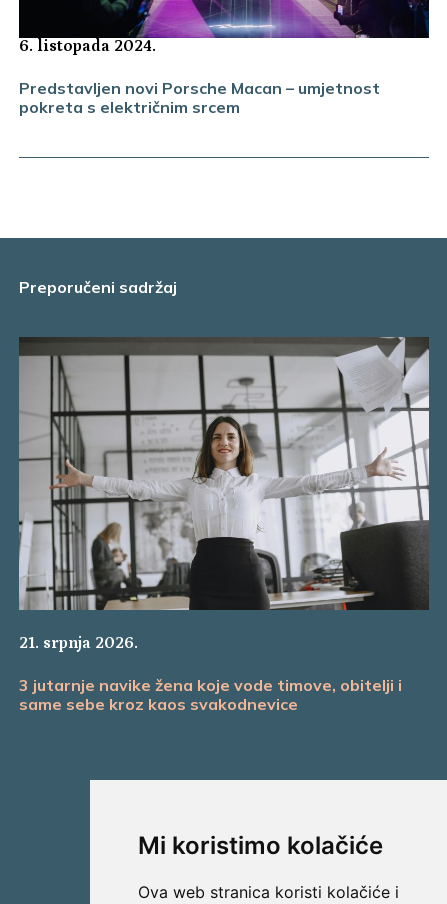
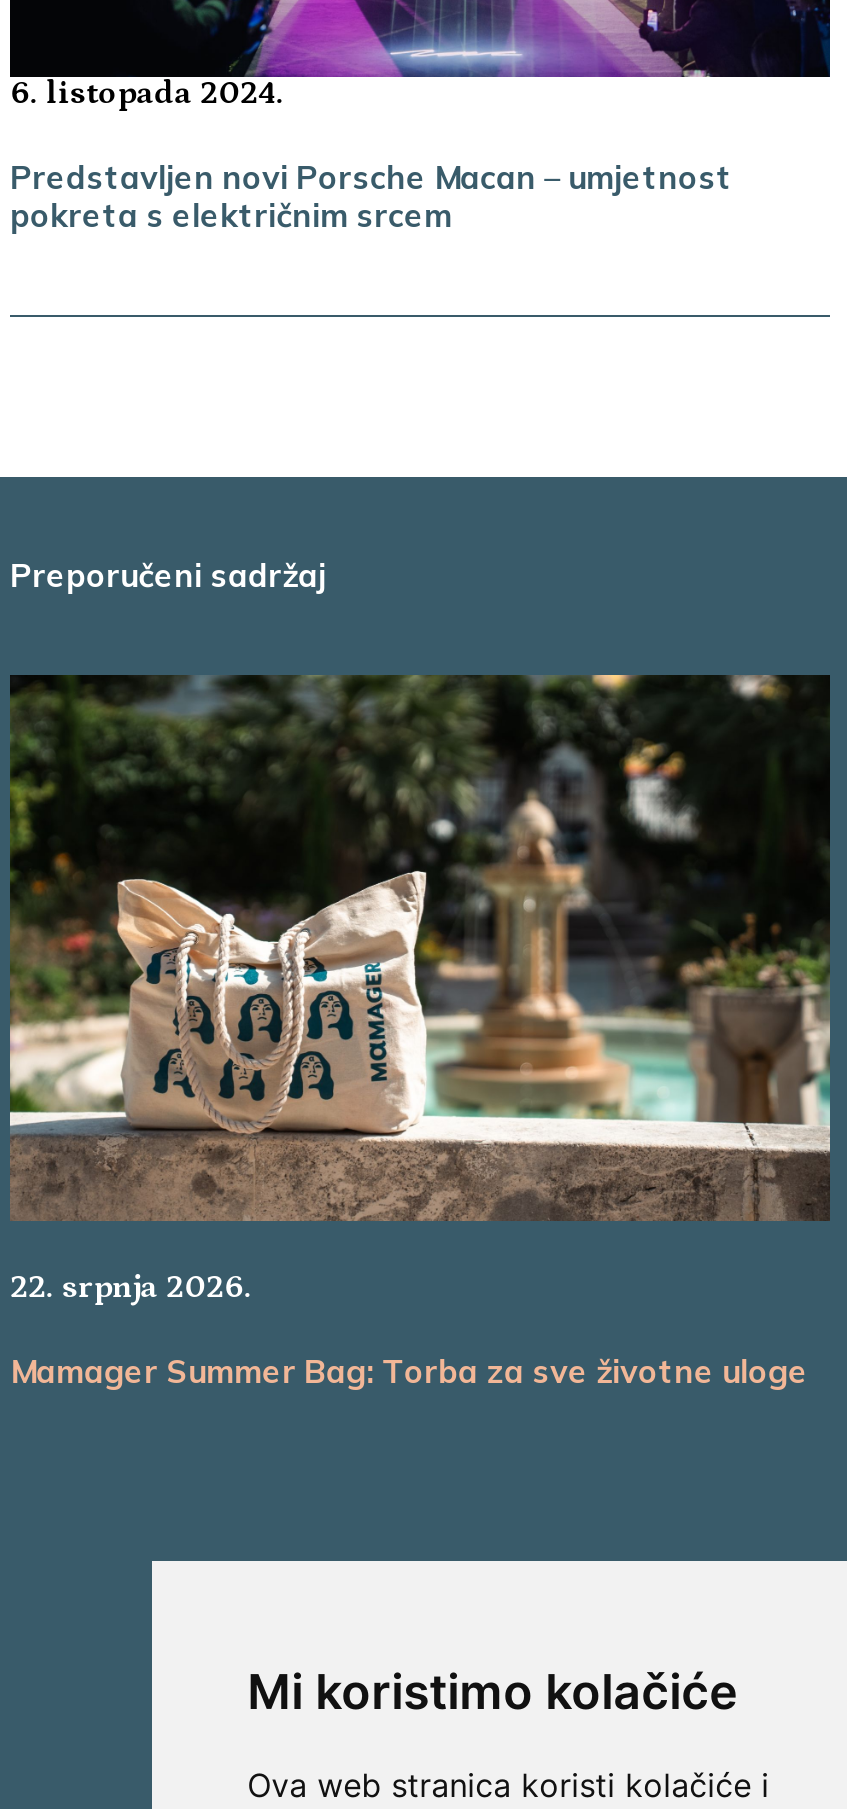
[18,336,430,652] [image] | 21. srpnja 2026. -> [8,672,832,1304] [image] | 22. srpnja 2026.
[19,675,402,714] 3 jutarnje navike žena koje vode timove, obitelji i | same sebe kroz kaos svakodnevice -> [10,1350,808,1390] Mamager Summer Bag: Torba za sve životne uloge

